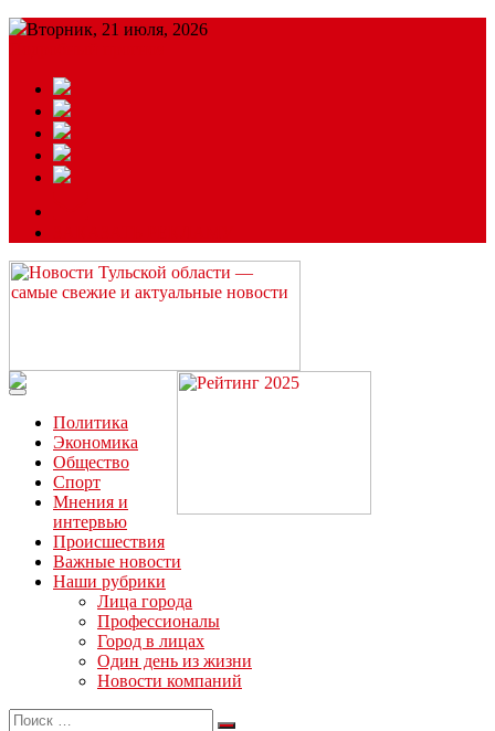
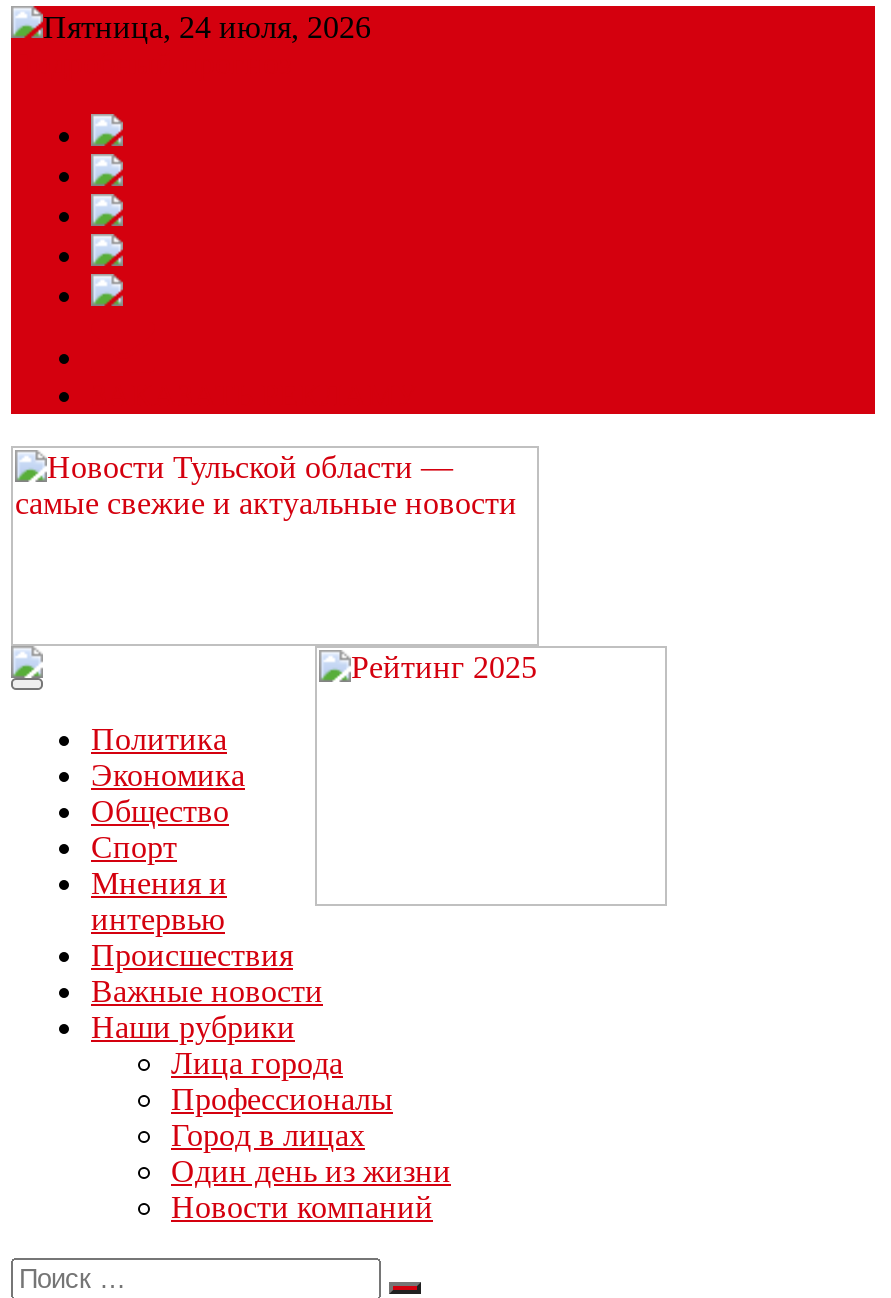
[27,20,208,39] Вторник, 21 июля, 2026 -> [43,10,371,44] Пятница, 24 июля, 2026

